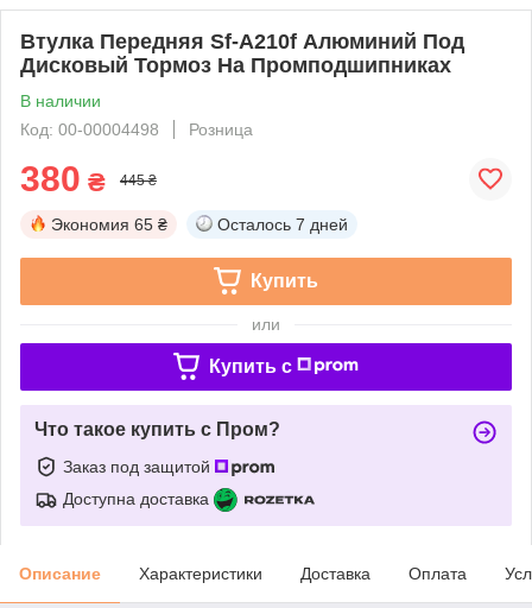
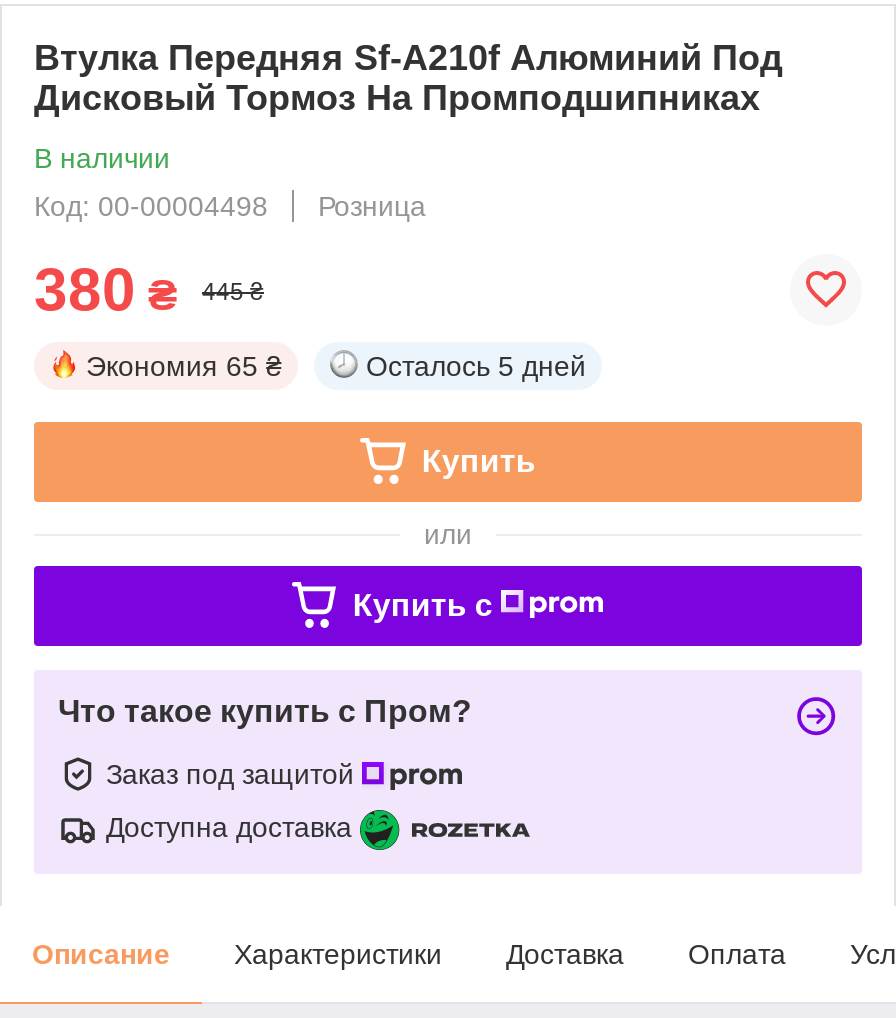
[217,215,348,234] Осталось 7 дней -> [366,350,586,382] Осталось 5 дней

